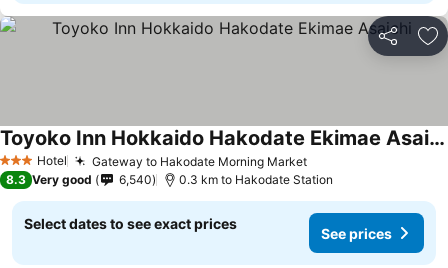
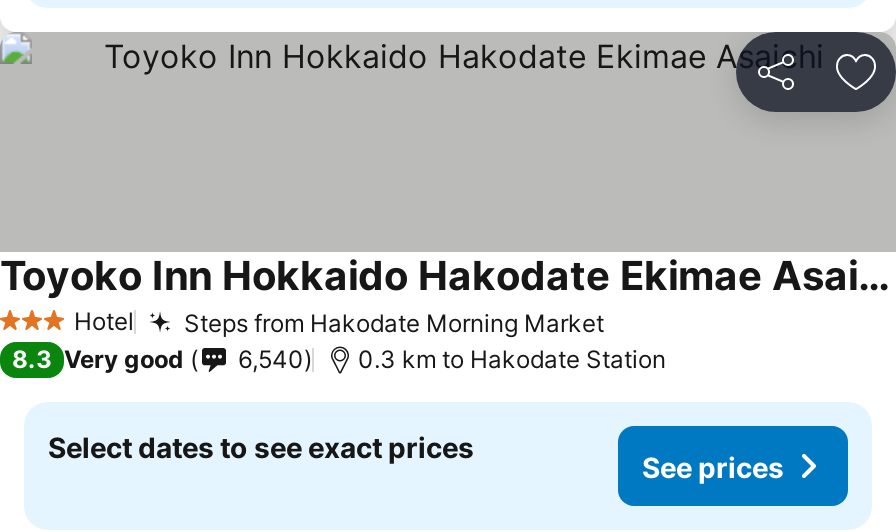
[92,153,307,168] Gateway to Hakodate Morning Market -> [184,307,604,337] Steps from Hakodate Morning Market

